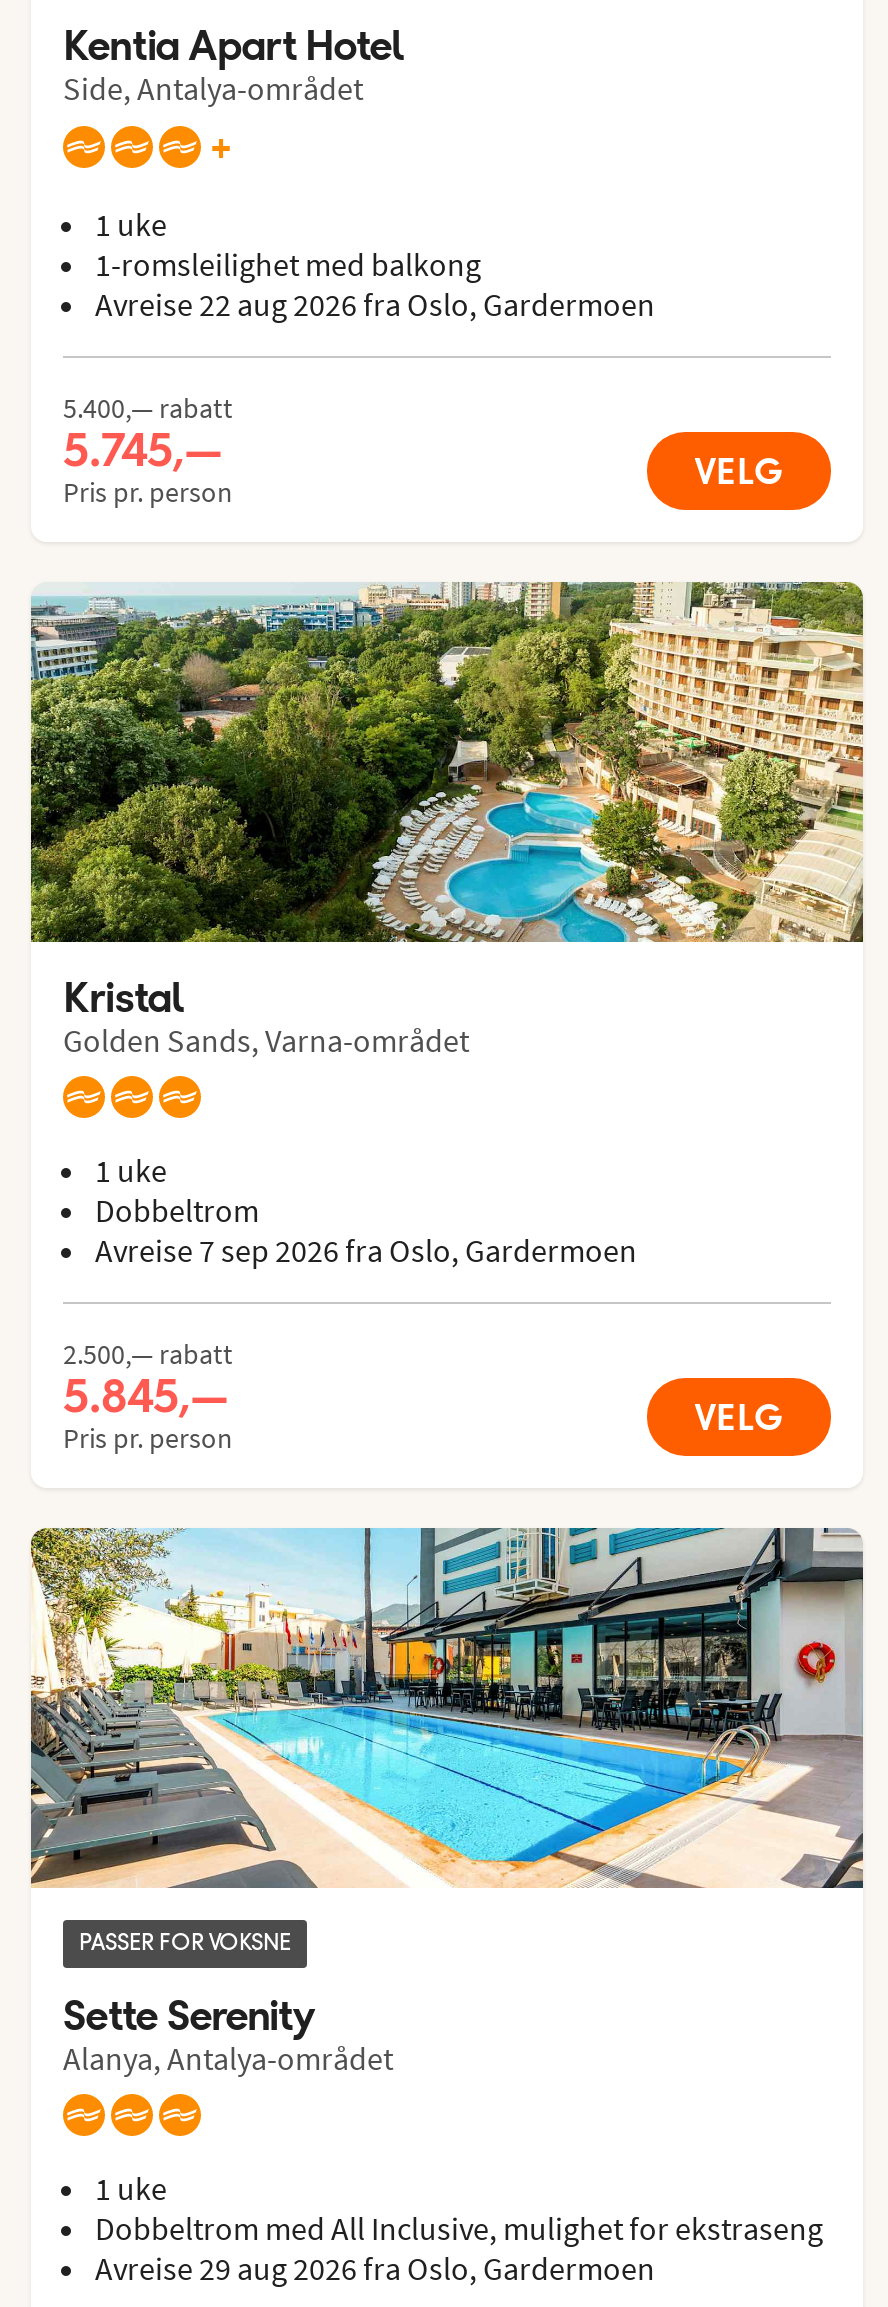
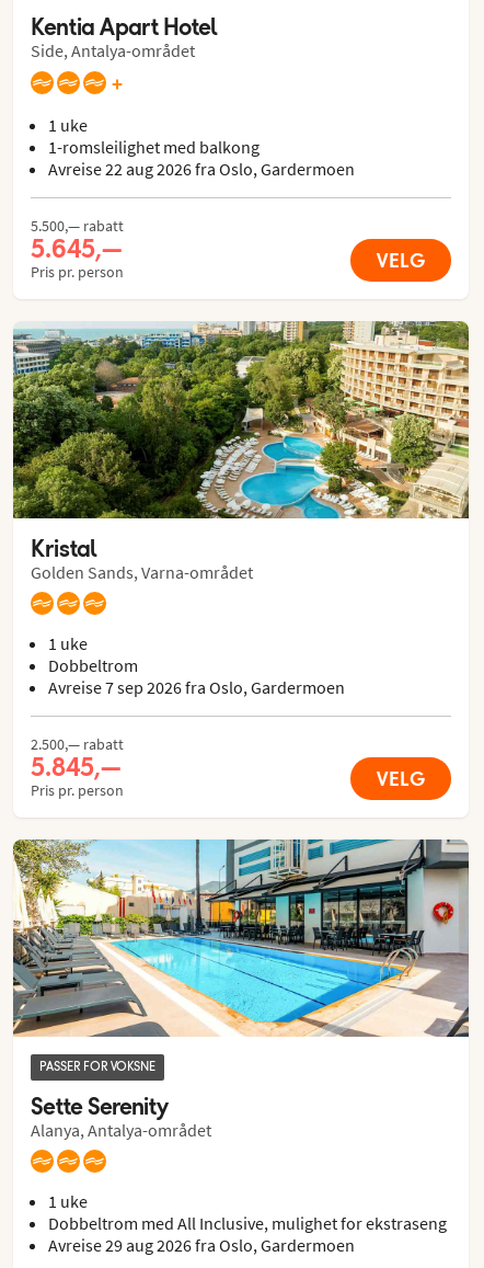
[63,389,233,425] 5.400,— rabatt -> [31,216,124,235] 5.500,— rabatt
[63,421,221,477] 5.745,— -> [31,233,122,264] 5.645,—

